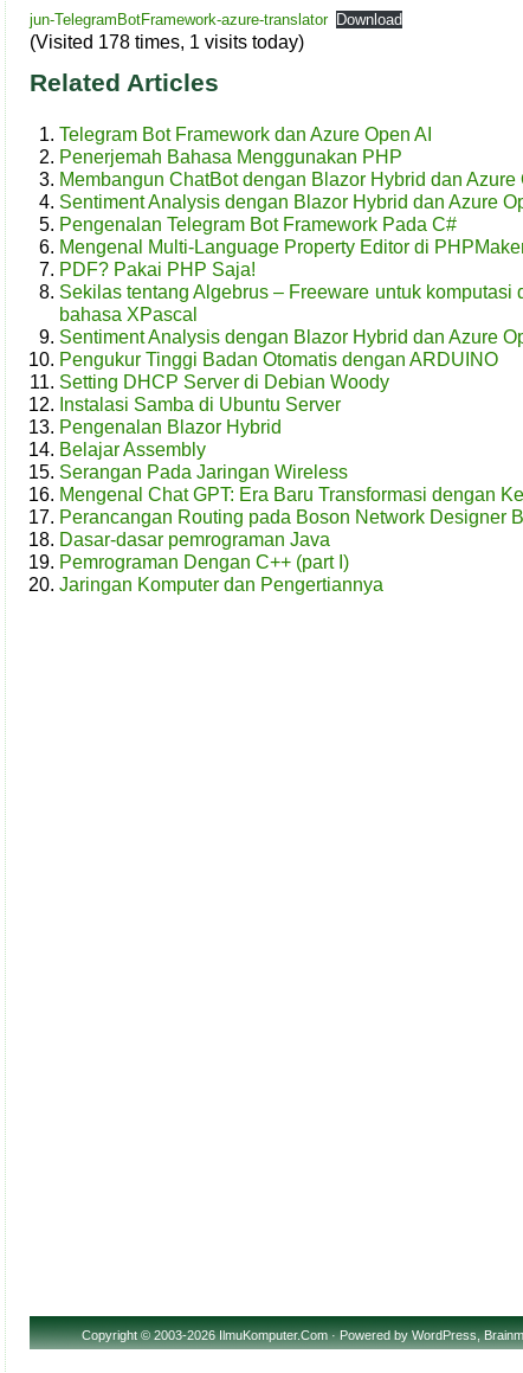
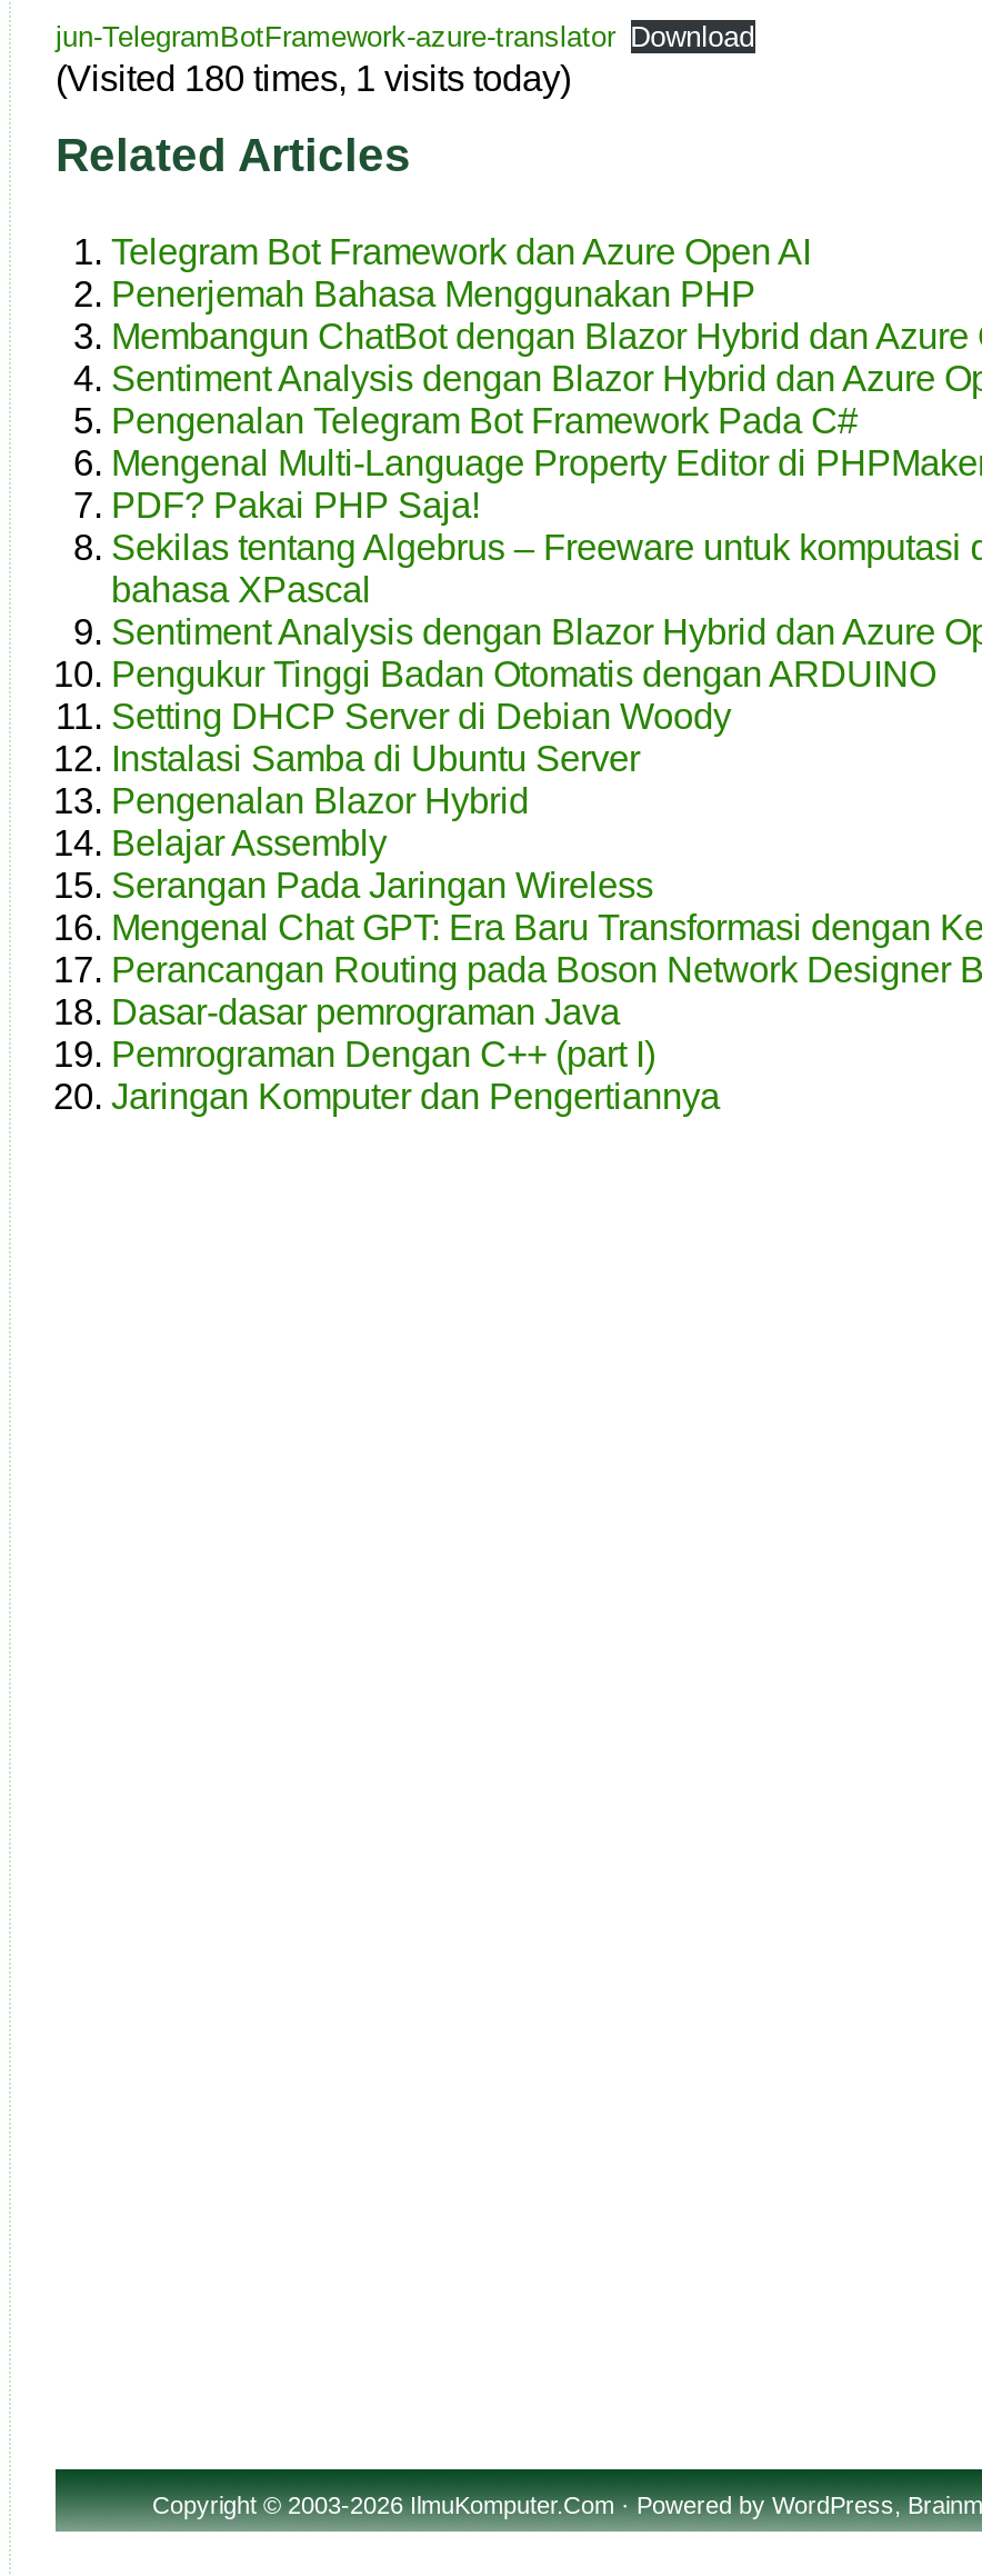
[30,31,304,52] (Visited 178 times, 1 visits today) -> [56,58,571,98] (Visited 180 times, 1 visits today)

